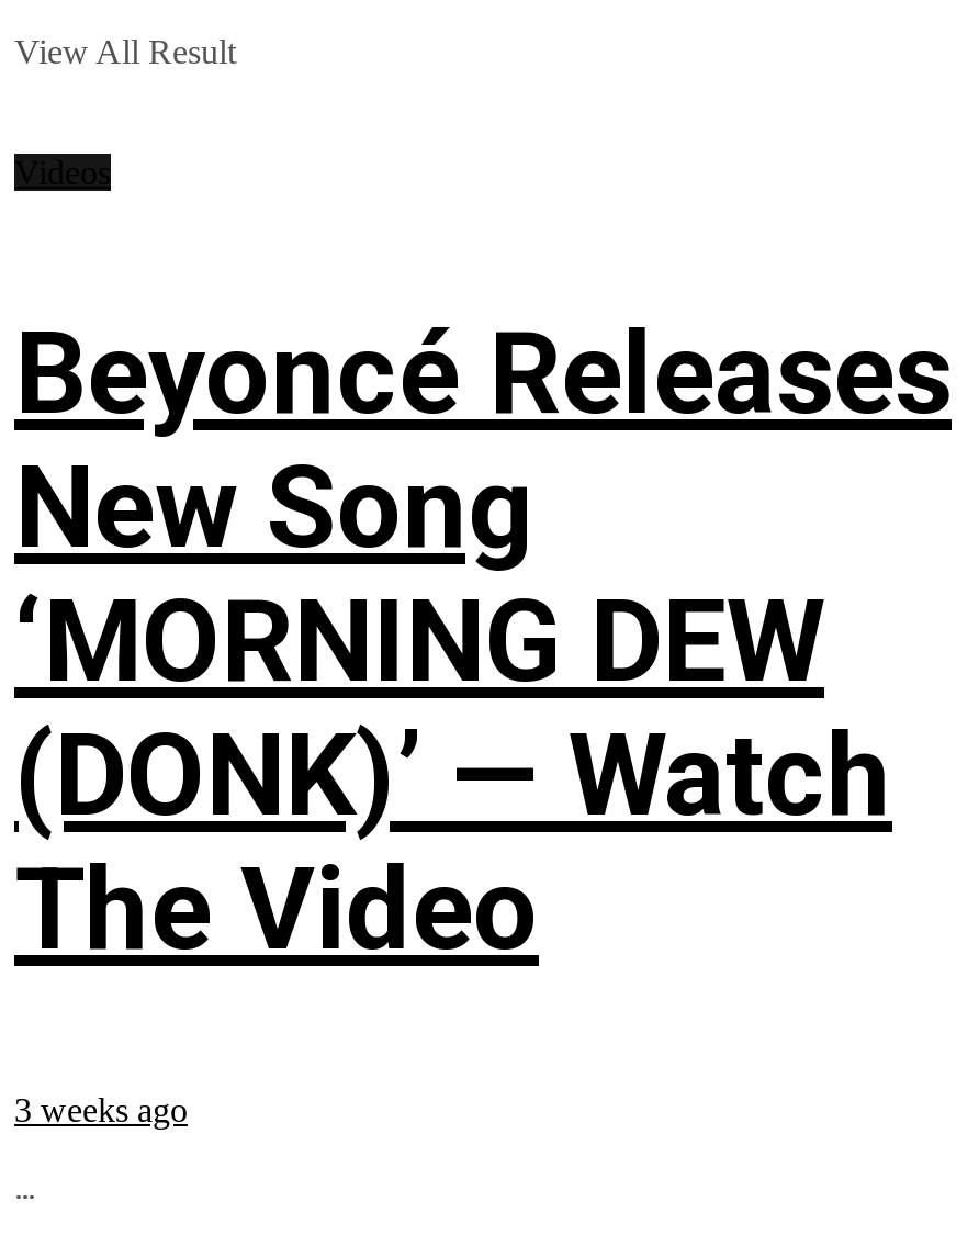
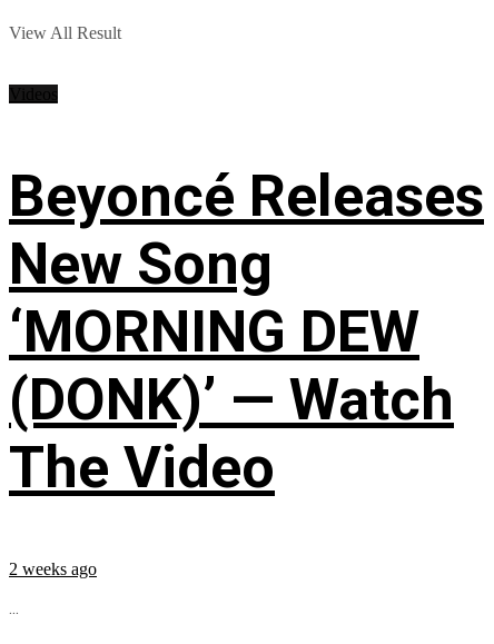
[14,1090,188,1127] 3 weeks ago -> [9,559,97,578] 2 weeks ago

